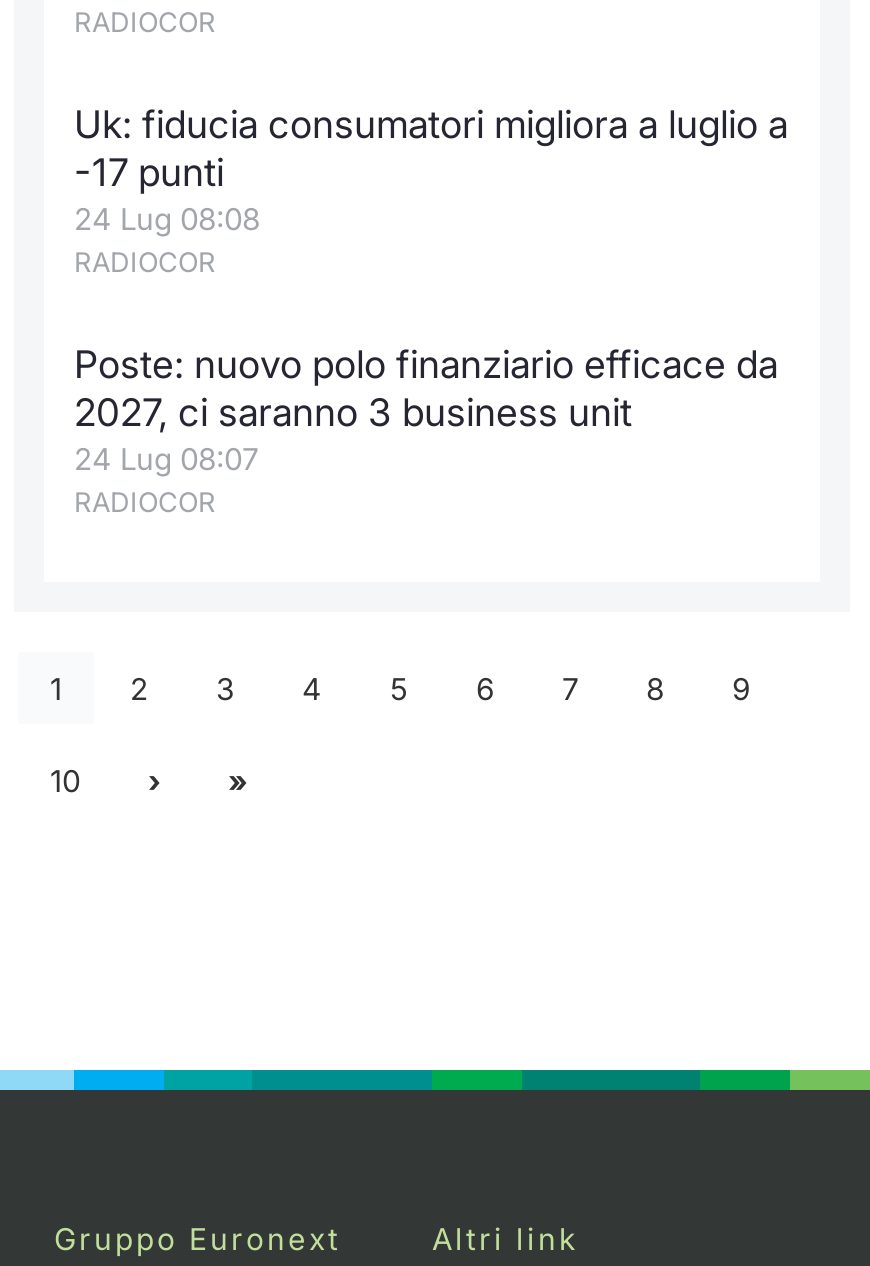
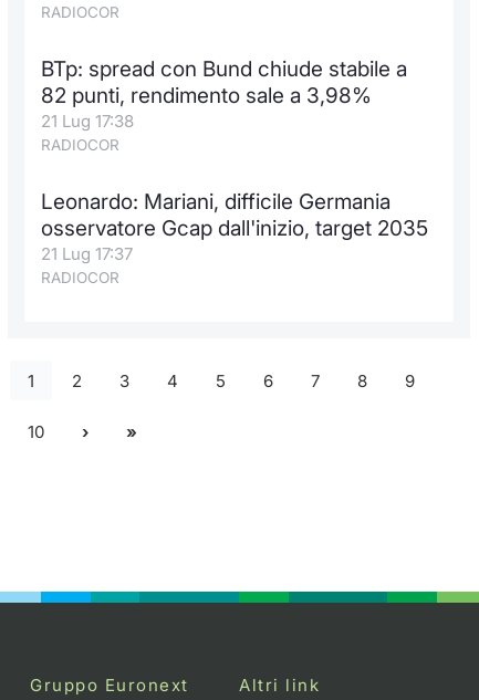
[74,102,788,238] Uk: fiducia consumatori migliora a luglio a | -17 punti | 24 Lug 08:08 -> [41,56,407,132] BTp: spread con Bund chiude stabile a | 82 punti, rendimento sale a 3,98% | 21 Lug 17:38
[74,342,778,478] Poste: nuovo polo finanziario efficace da | 2027, ci saranno 3 business unit | 24 Lug 08:07 -> [41,189,428,264] Leonardo: Mariani, difficile Germania | osservatore Gcap dall'inizio, target 2035 | 21 Lug 17:37

